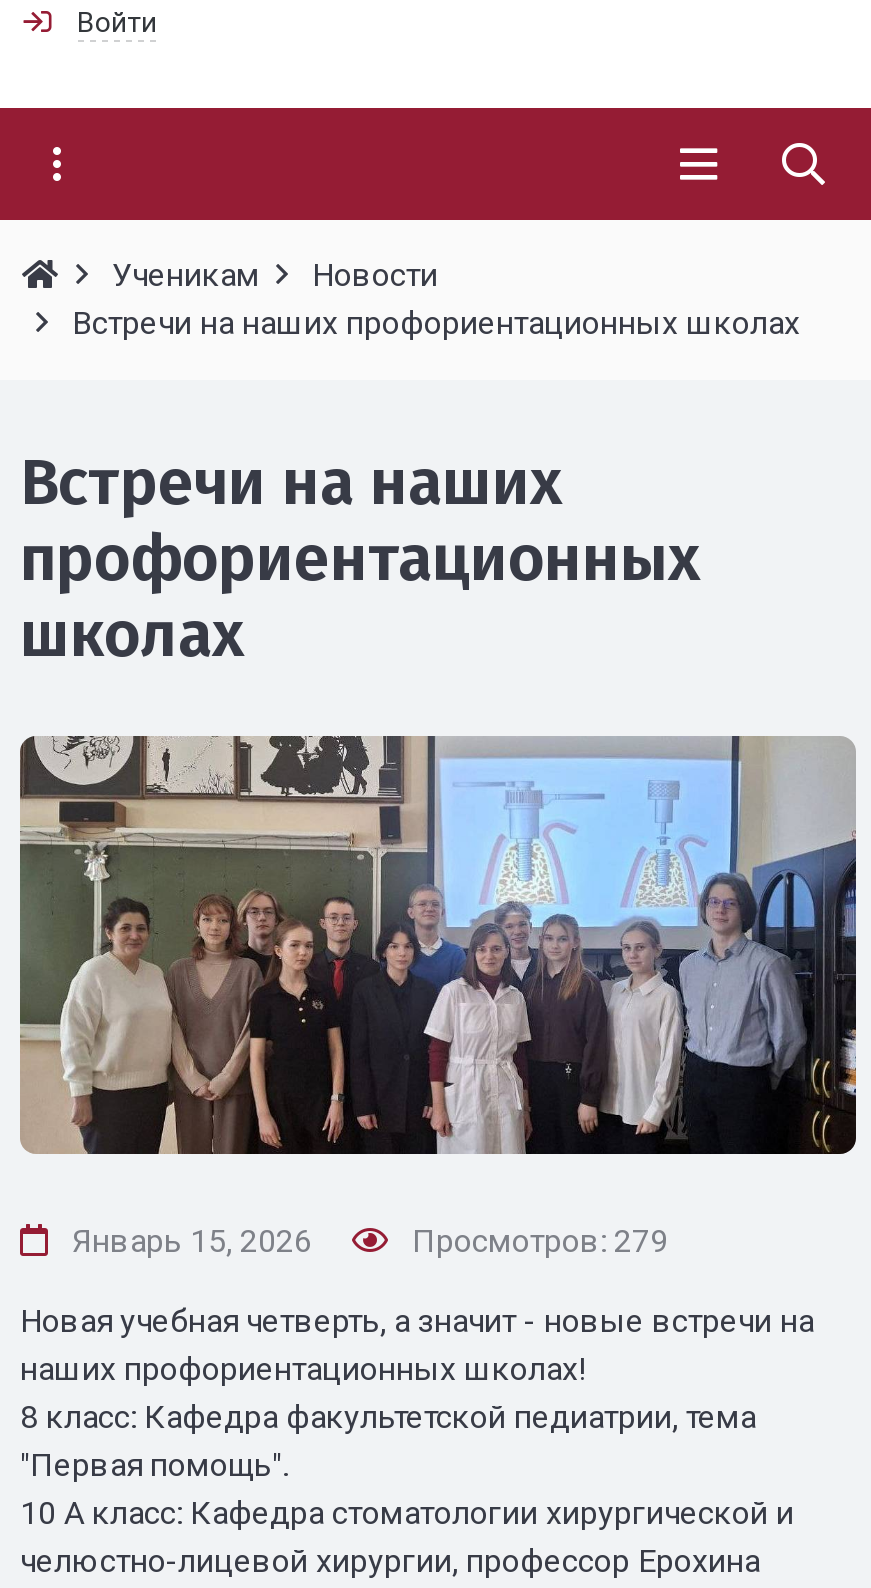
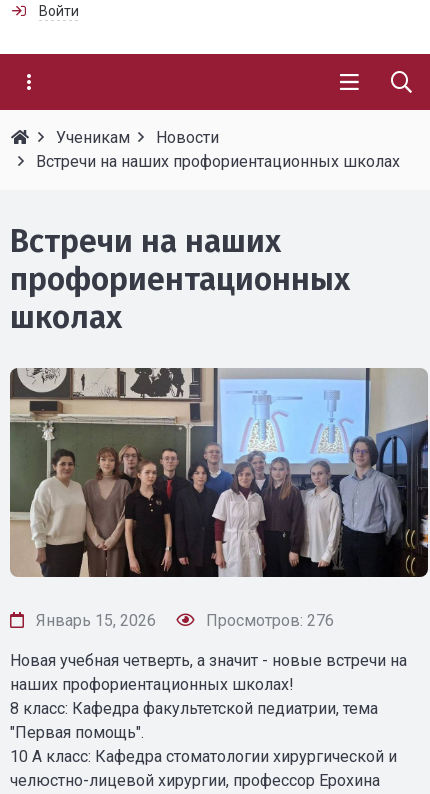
[404,1222,668,1260] Просмотров: 279 -> [202,611,334,630] Просмотров: 276

